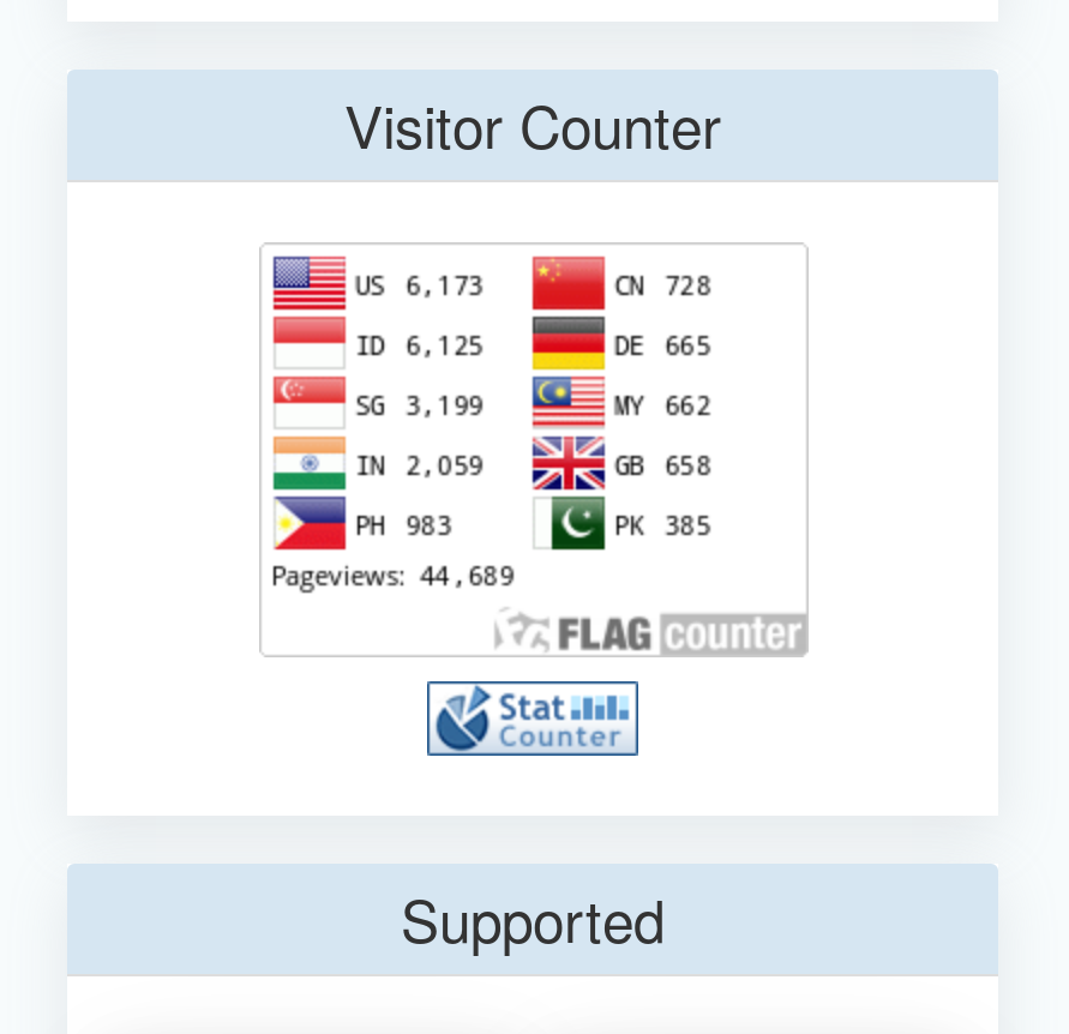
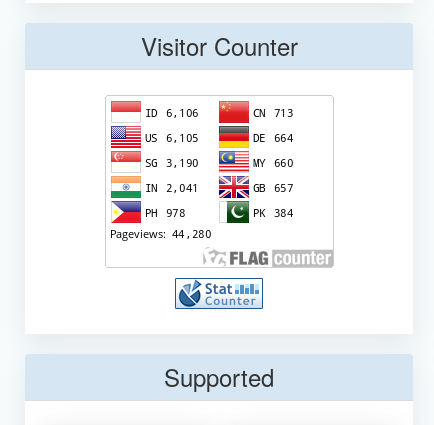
[271,254,384,369] [image] -> [110,100,157,149] [image]

